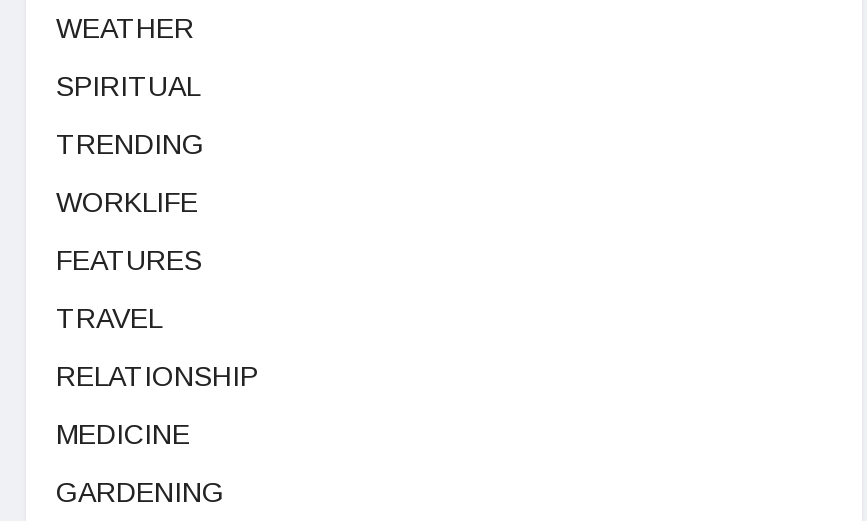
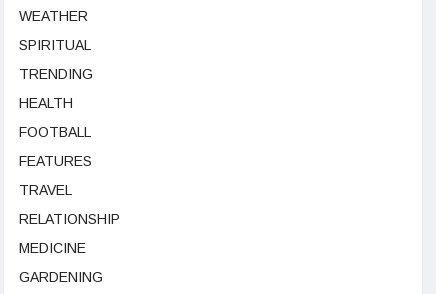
[56,186,198,218] WORKLIFE -> [19,95,91,140] HEALTH | FOOTBALL

